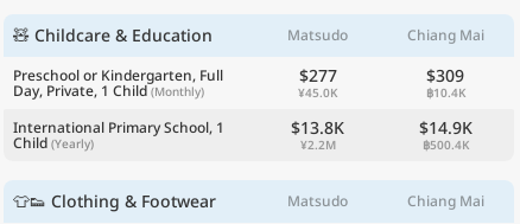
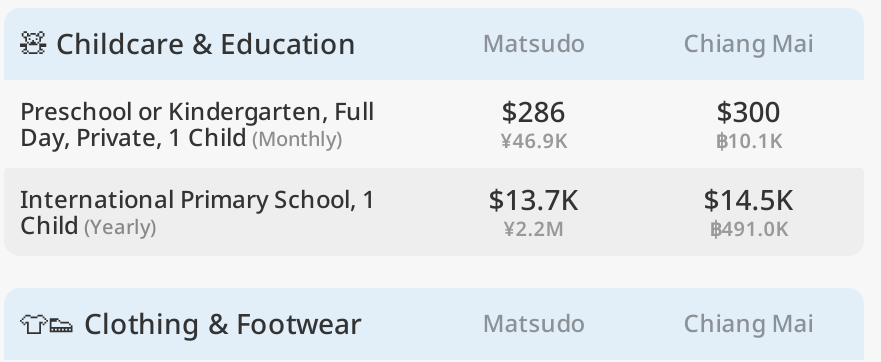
[298,64,337,101] $277 | ¥45.0K -> [500,92,566,154] $286 | ¥46.9K
[426,64,465,101] $309 | ฿10.4K -> [716,92,782,154] $300 | ฿10.1K
[291,116,345,139] $13.8K -> [488,180,578,218] $13.7K
[419,116,472,153] $14.9K | ฿500.4K -> [704,180,794,242] $14.5K | ฿491.0K

